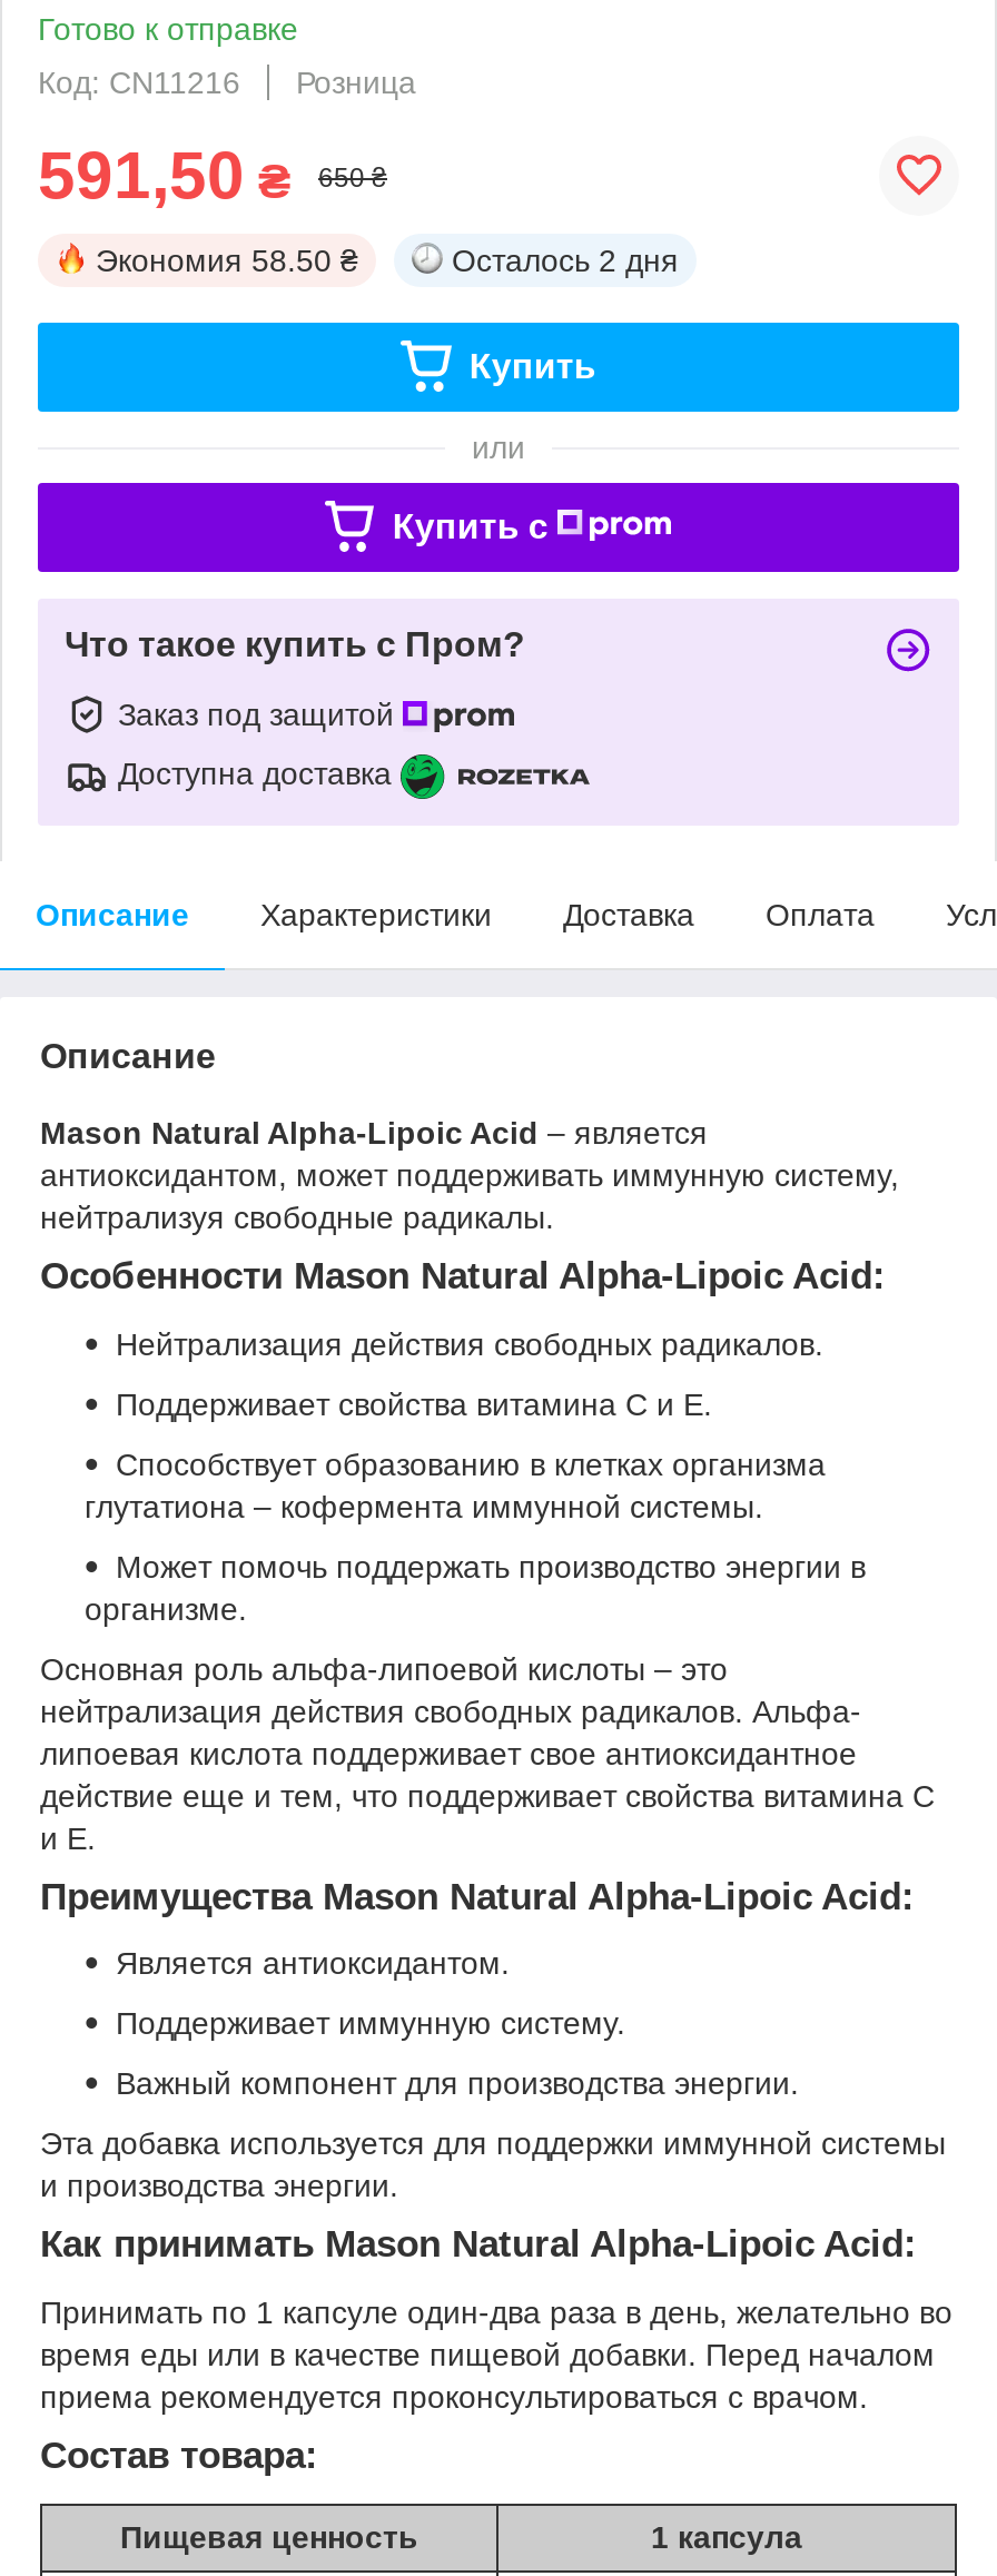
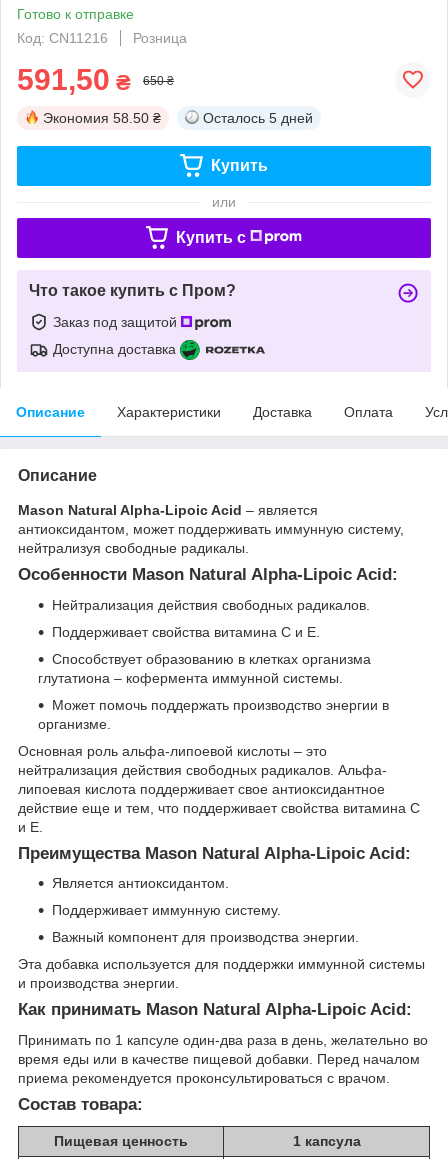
[452,242,679,278] Осталось 2 дня -> [203,110,313,126] Осталось 5 дней

